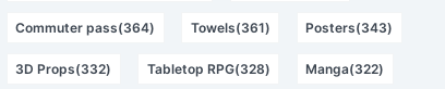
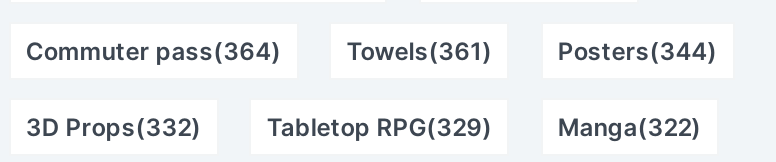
[306,20,393,36] Posters(343) -> [558,36,717,66] Posters(344)
[147,61,270,77] Tabletop RPG(328) -> [267,112,492,142] Tabletop RPG(329)

